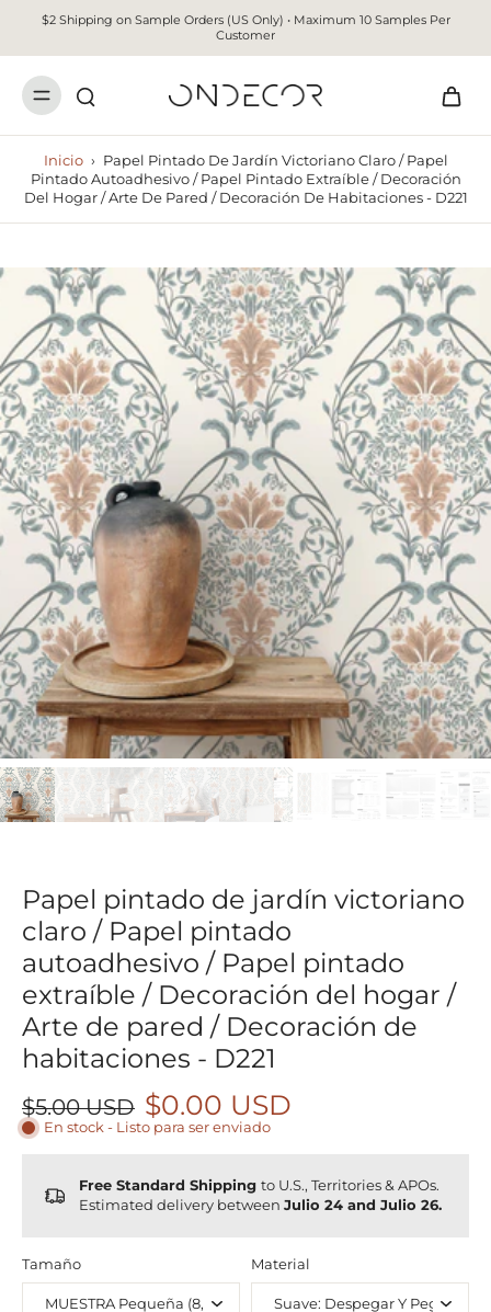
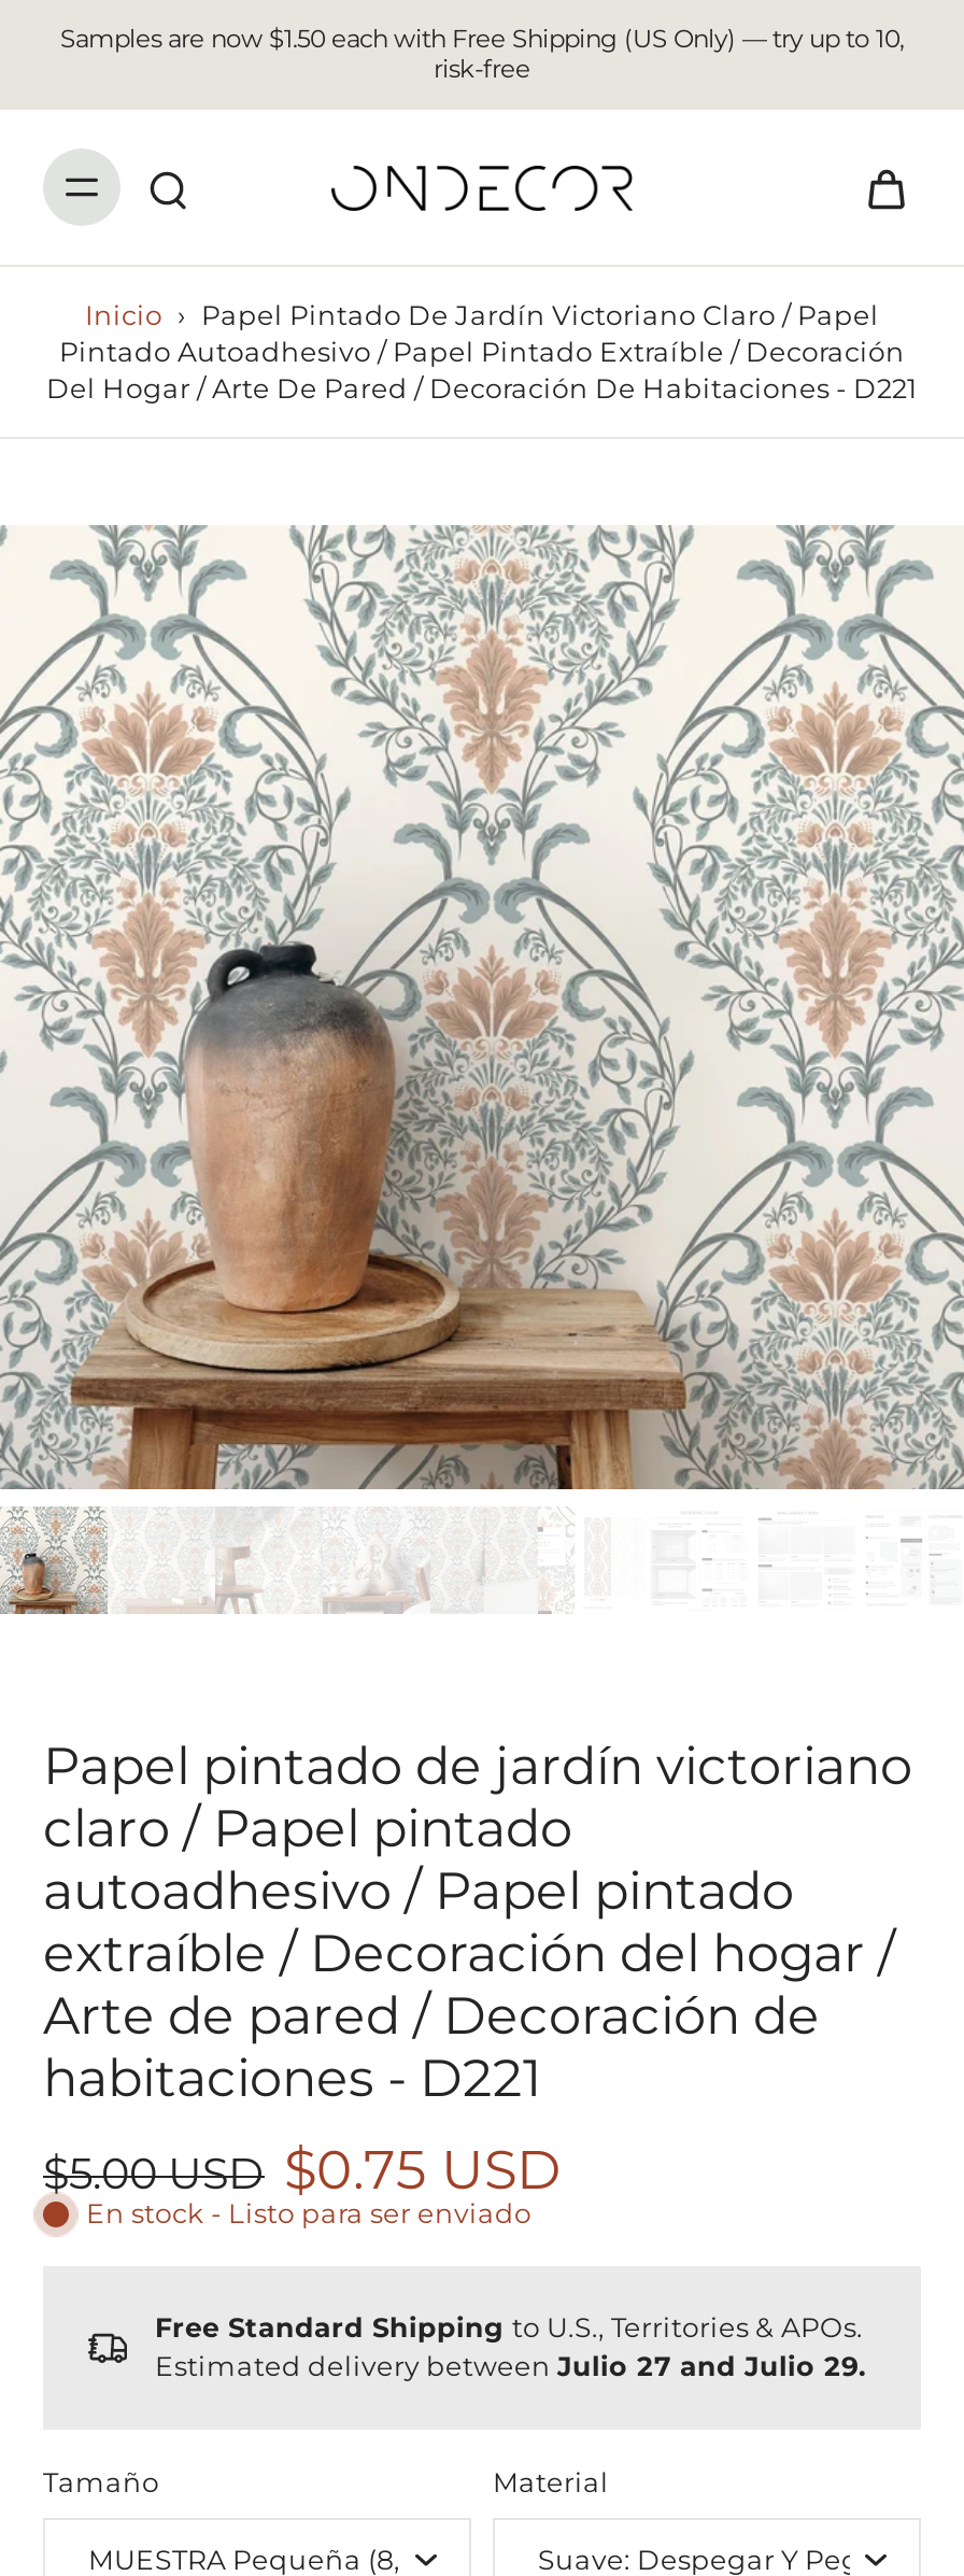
[41,12,450,43] $2 Shipping on Sample Orders (US Only) • Maximum 10 Samples Per | Customer -> [60,24,904,84] Samples are now $1.50 each with Free Shipping (US Only) — try up to 10, | risk-free
[22,1088,292,1121] $5.00 USD $0.00 USD -> [43,2137,562,2202] $5.00 USD $0.75 USD
[79,1197,442,1213] Estimated delivery between Julio 24 and Julio 26. -> [155,2350,865,2382] Estimated delivery between Julio 27 and Julio 29.

